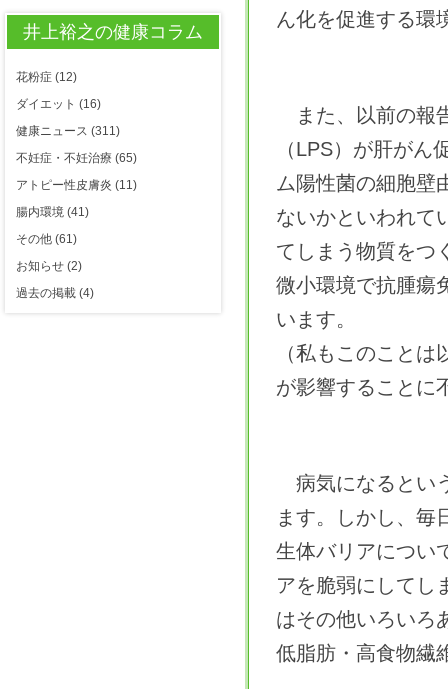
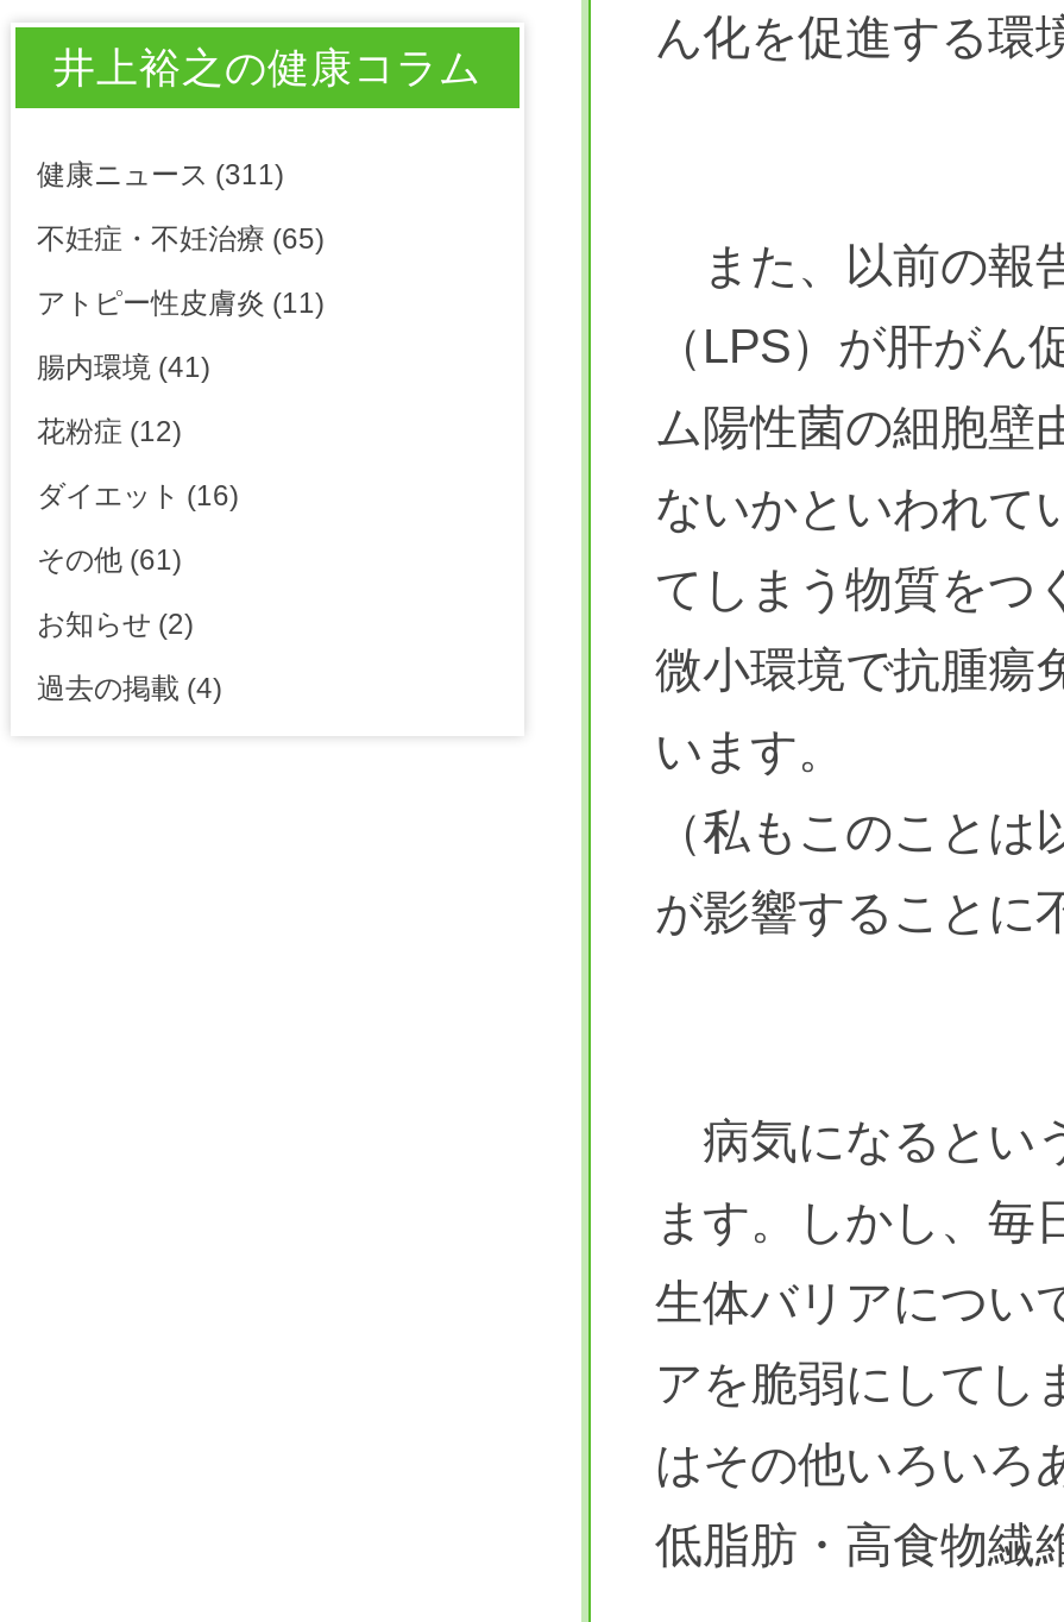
moved [16,70,101,111] -> [37,415,239,513]: 花粉症(12) | ダイエット(16)
moved [16,124,137,219] -> [37,158,325,384]: 健康ニュース(311) | 不妊症・不妊治療(65) | アトピー性皮膚炎(11) | 腸内環境(41)

